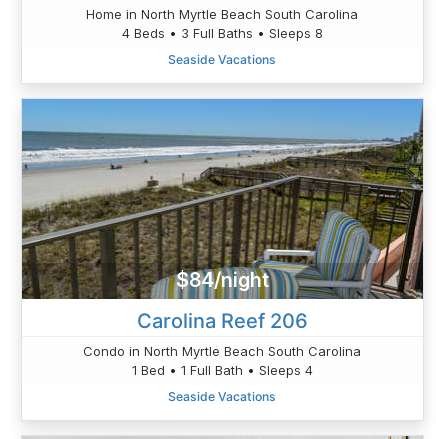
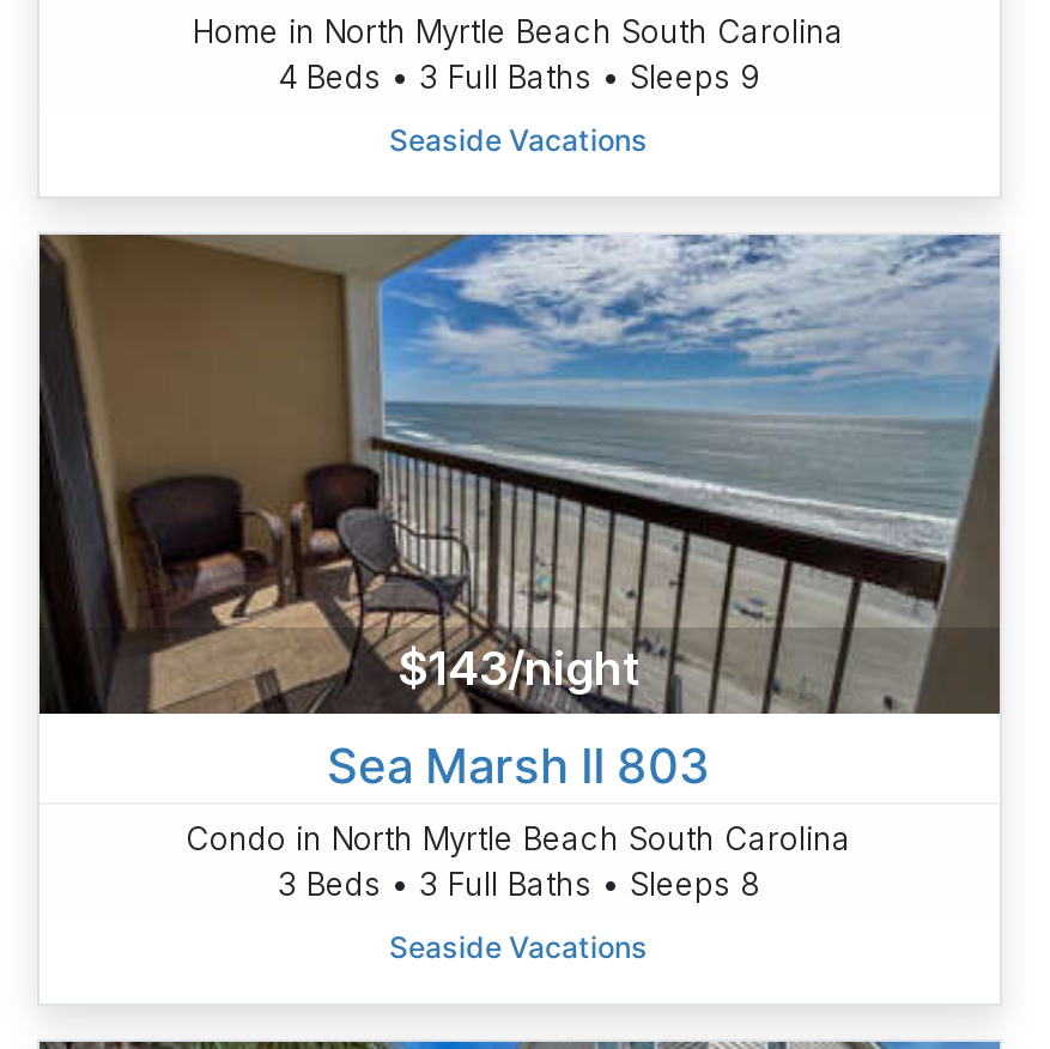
[121,25,322,41] 4 Beds • 3 Full Baths • Sleeps 8 -> [278,57,759,95] 4 Beds • 3 Full Baths • Sleeps 9
[21,98,424,299] [image] | $84/night -> [37,232,1000,714] [image] | $143/night
[136,309,307,333] Carolina Reef 206 -> [327,737,710,794] Sea Marsh II 803
[131,362,312,378] 1 Bed • 1 Full Bath • Sleeps 4 -> [278,864,759,902] 3 Beds • 3 Full Baths • Sleeps 8

